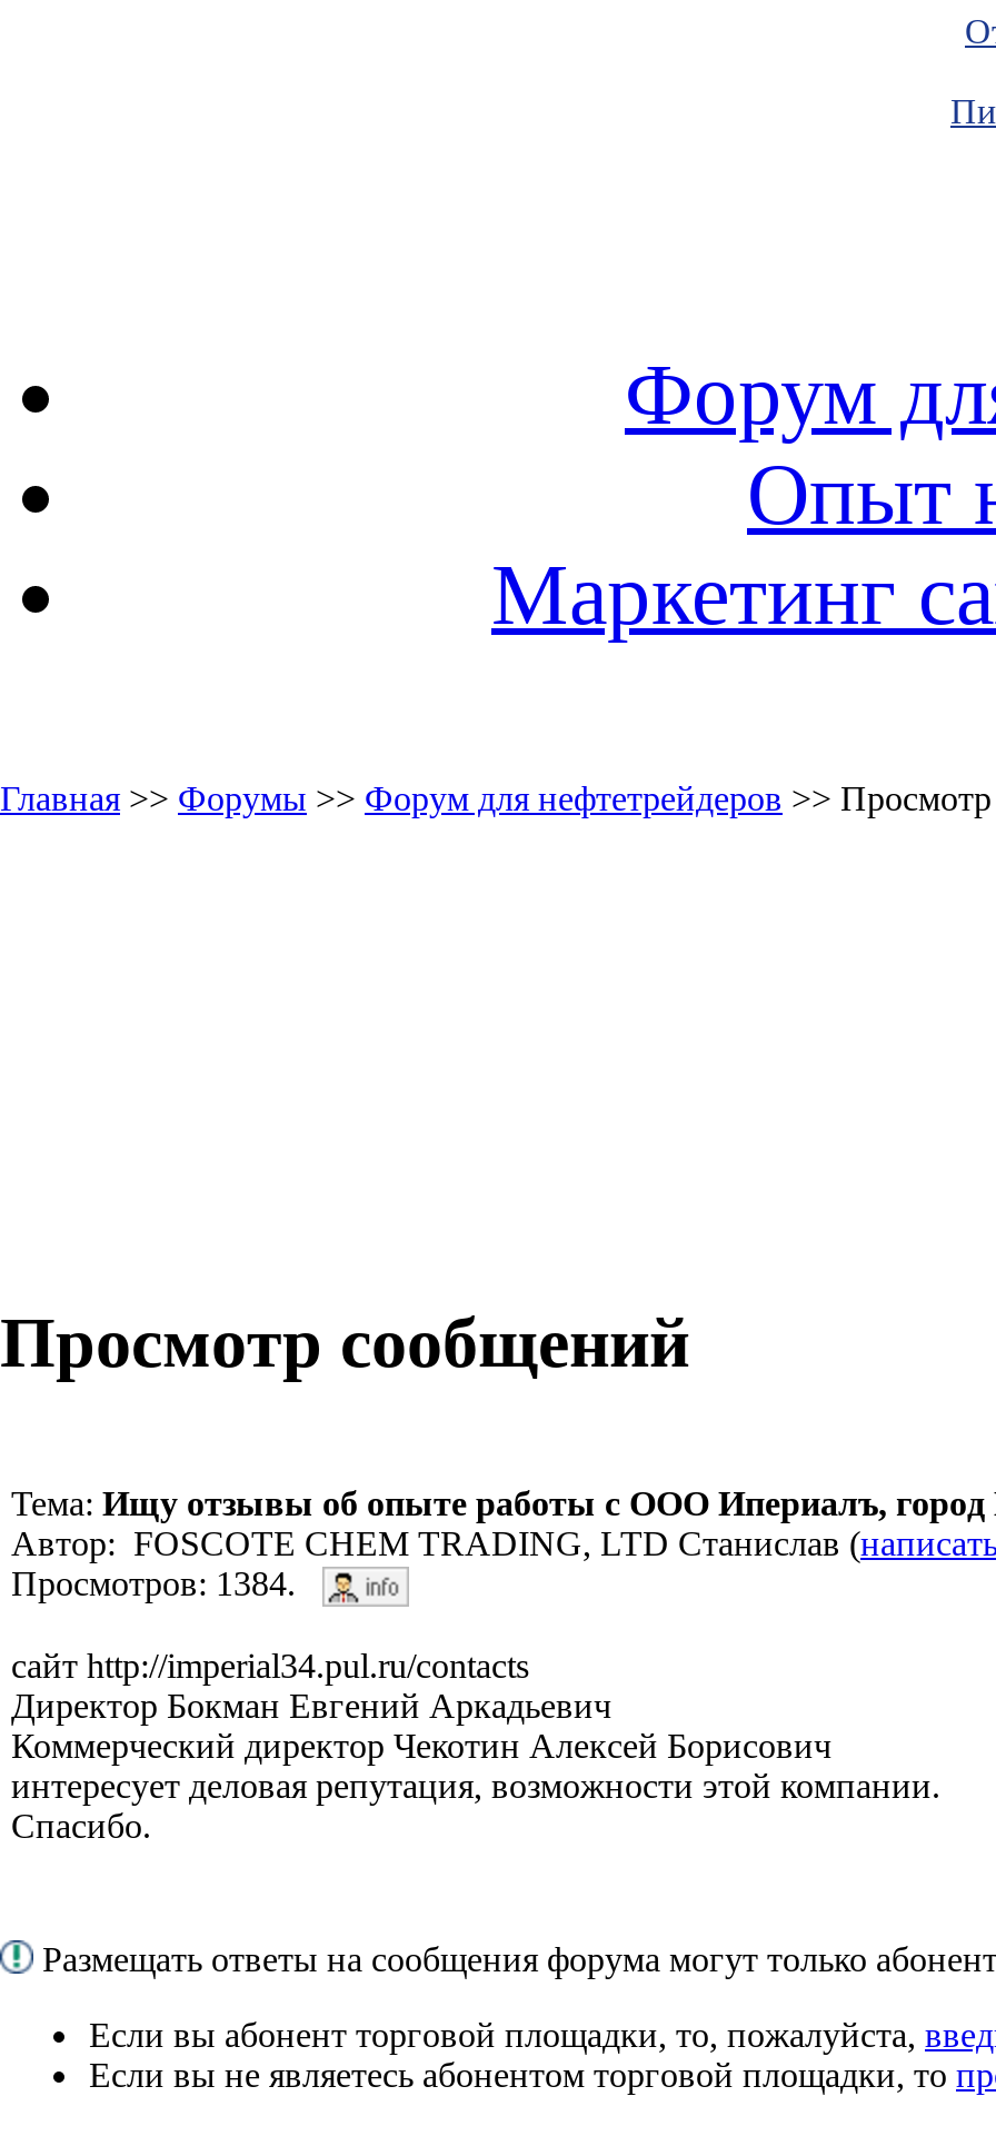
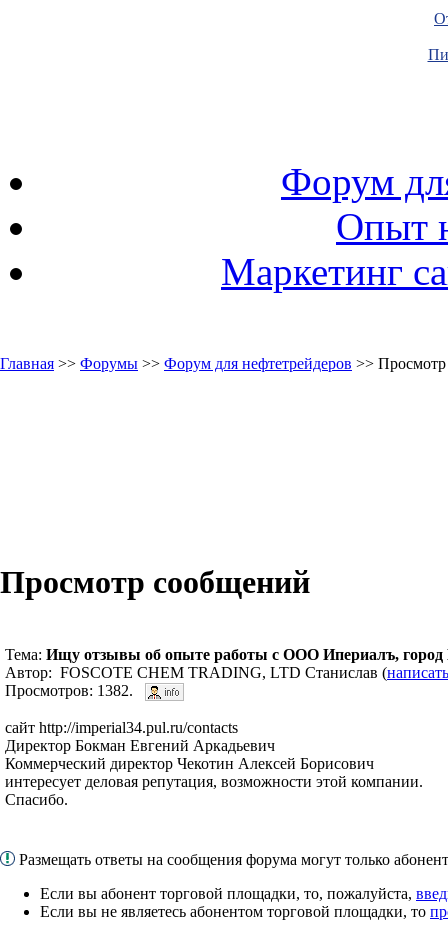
[11,1564,322,1602] Просмотров: 1384. -> [5,682,145,699] Просмотров: 1382.

